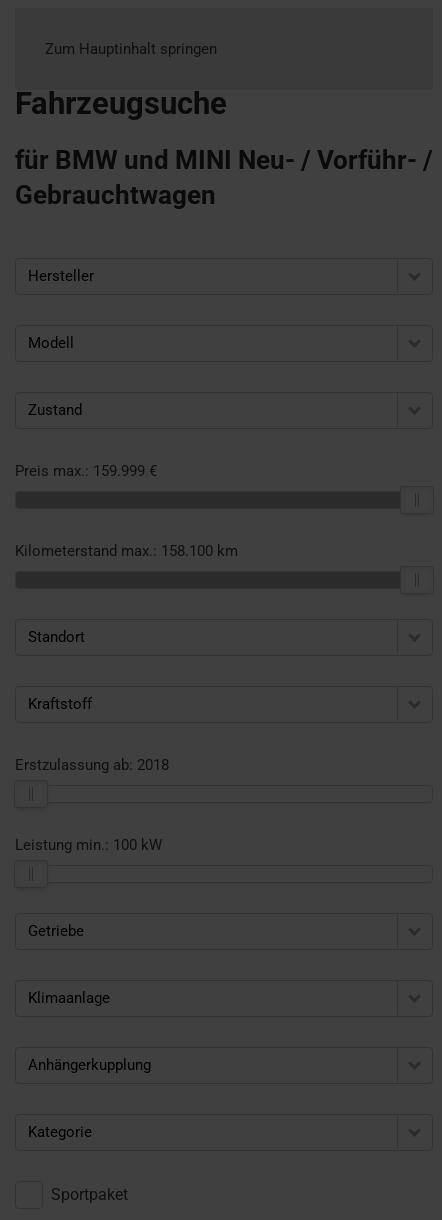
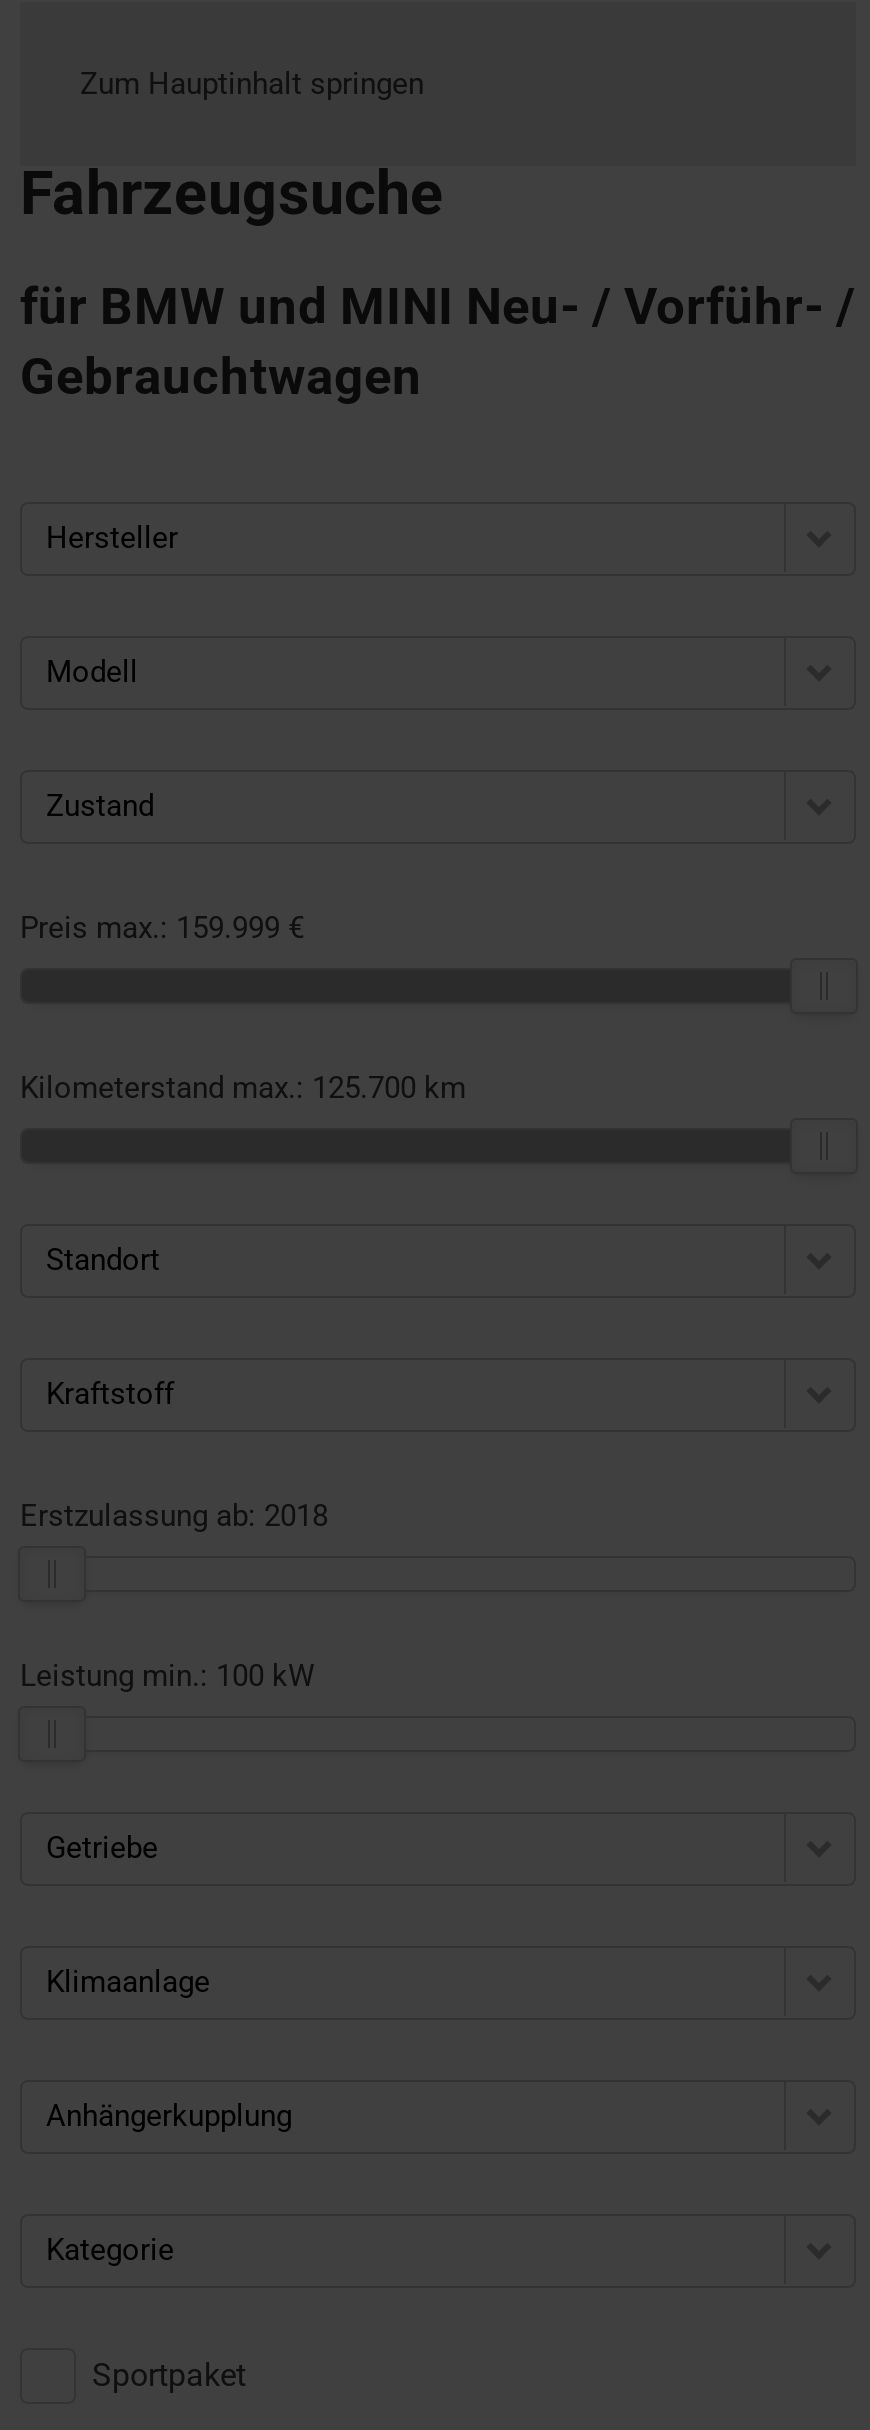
[15,542,238,560] Kilometerstand max.: 158.100 km -> [20,1070,466,1106] Kilometerstand max.: 125.700 km

